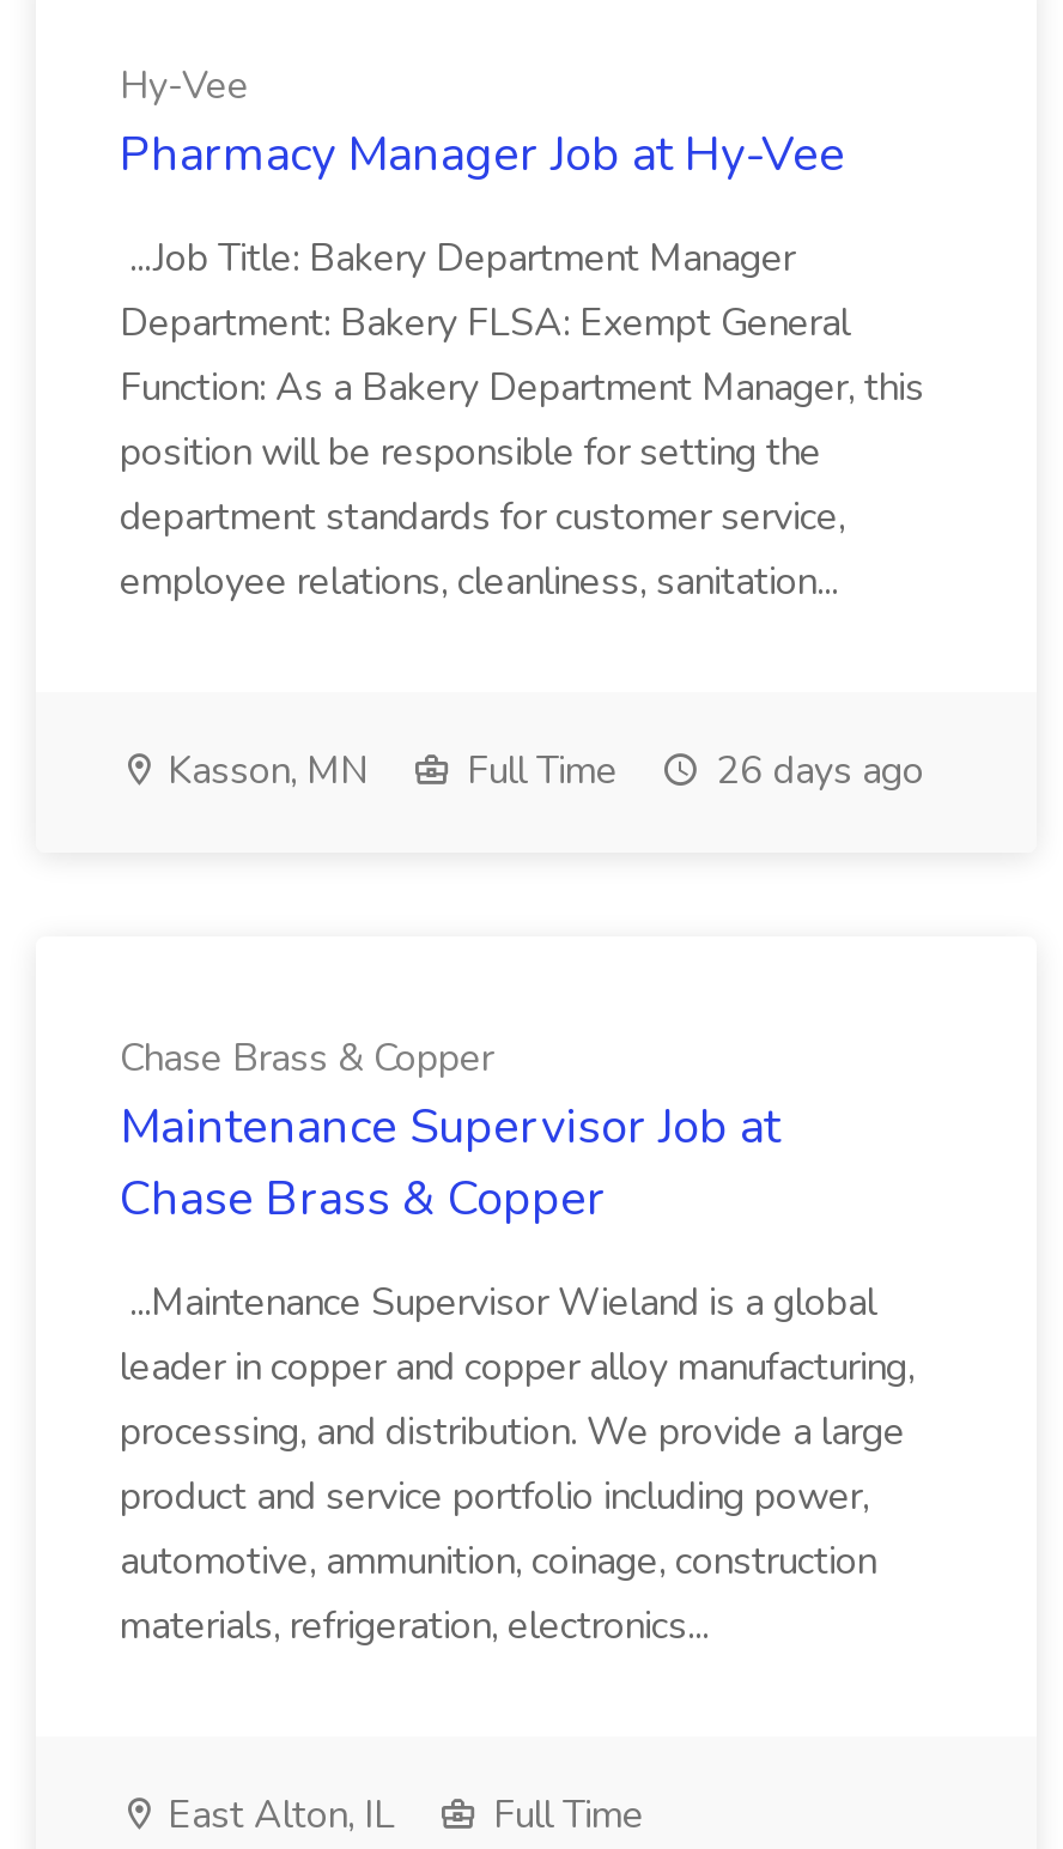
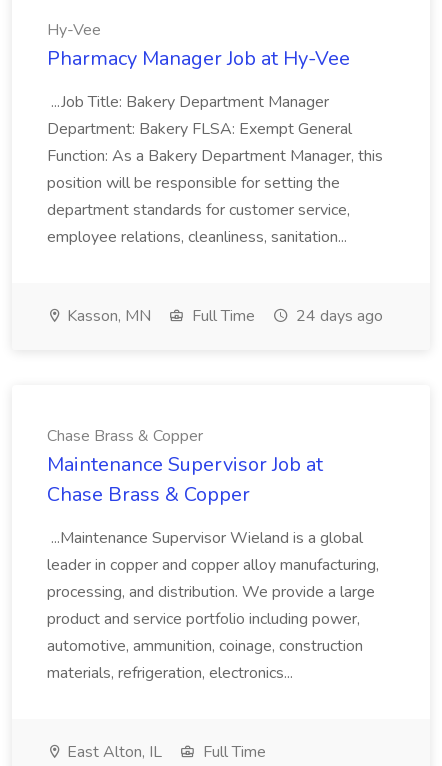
[158,745,924,798] Kasson, MN Full Time 26 days ago -> [63,305,383,327] Kasson, MN Full Time 24 days ago

